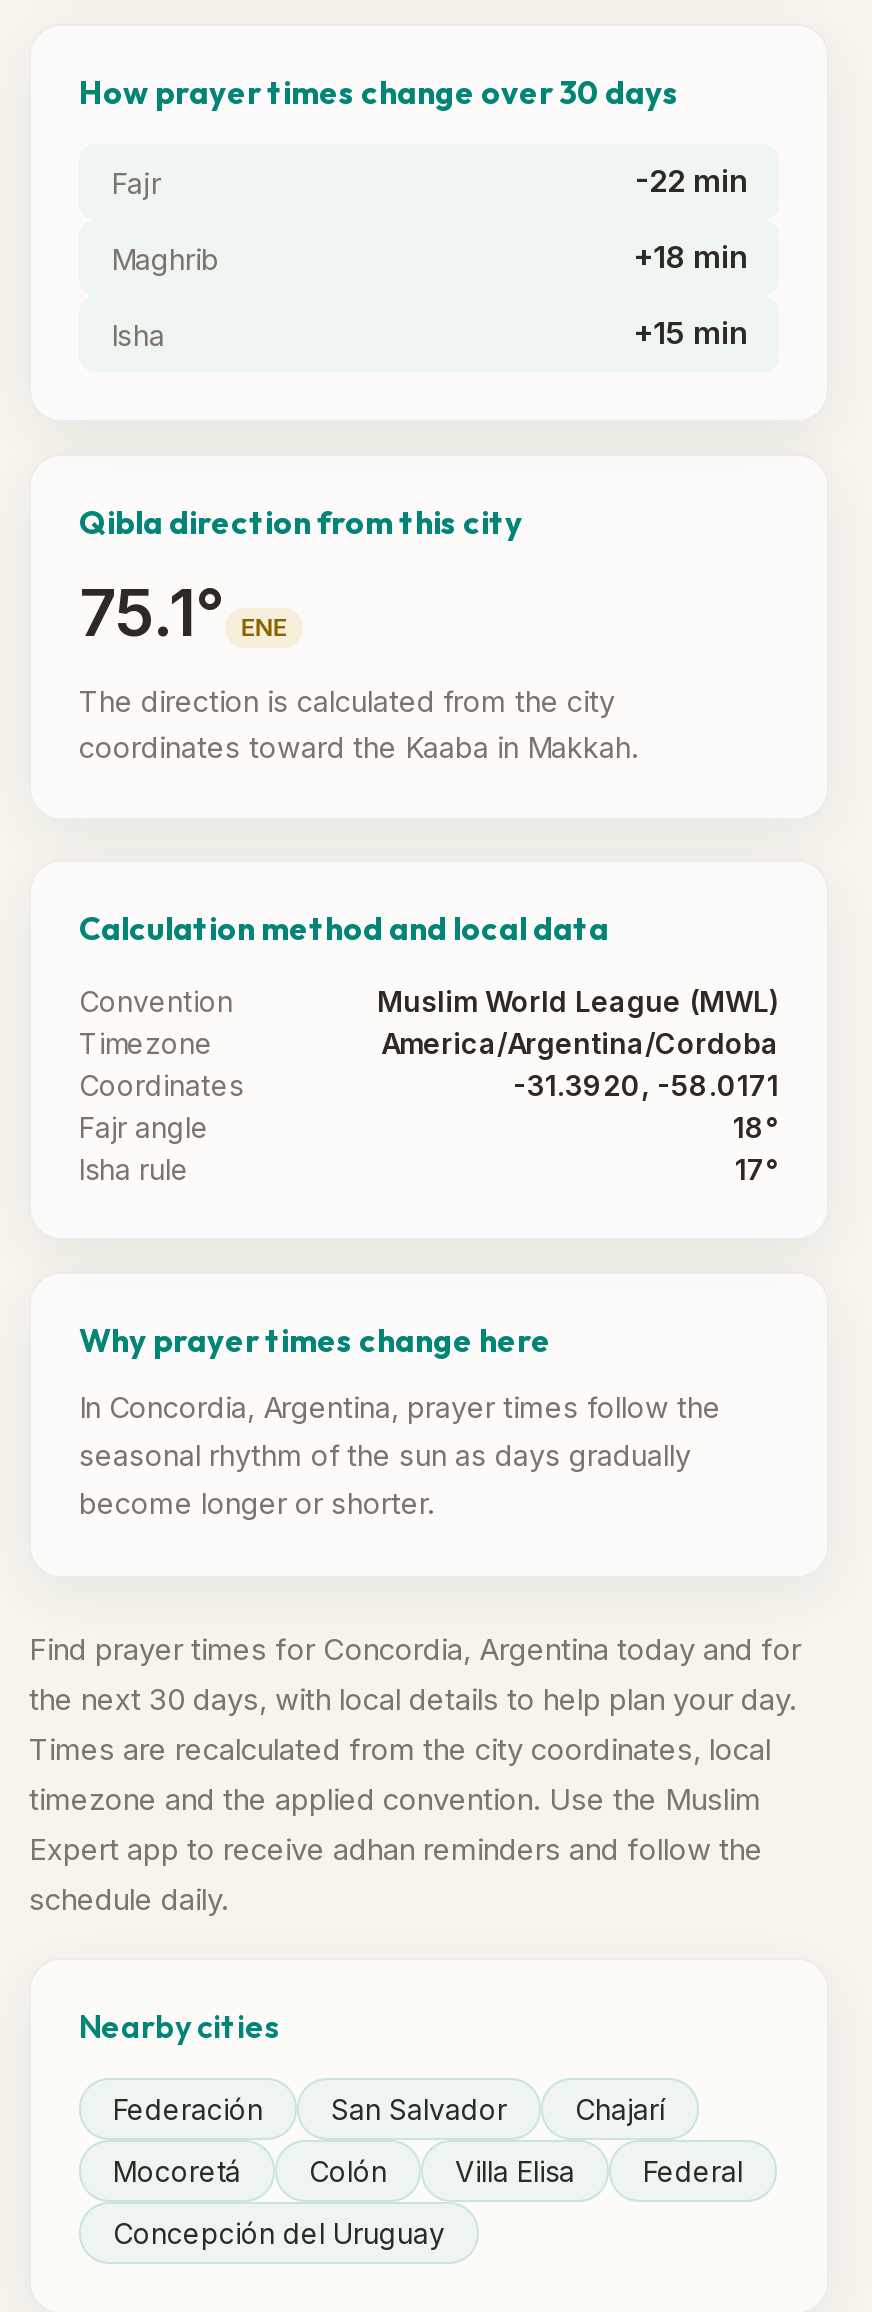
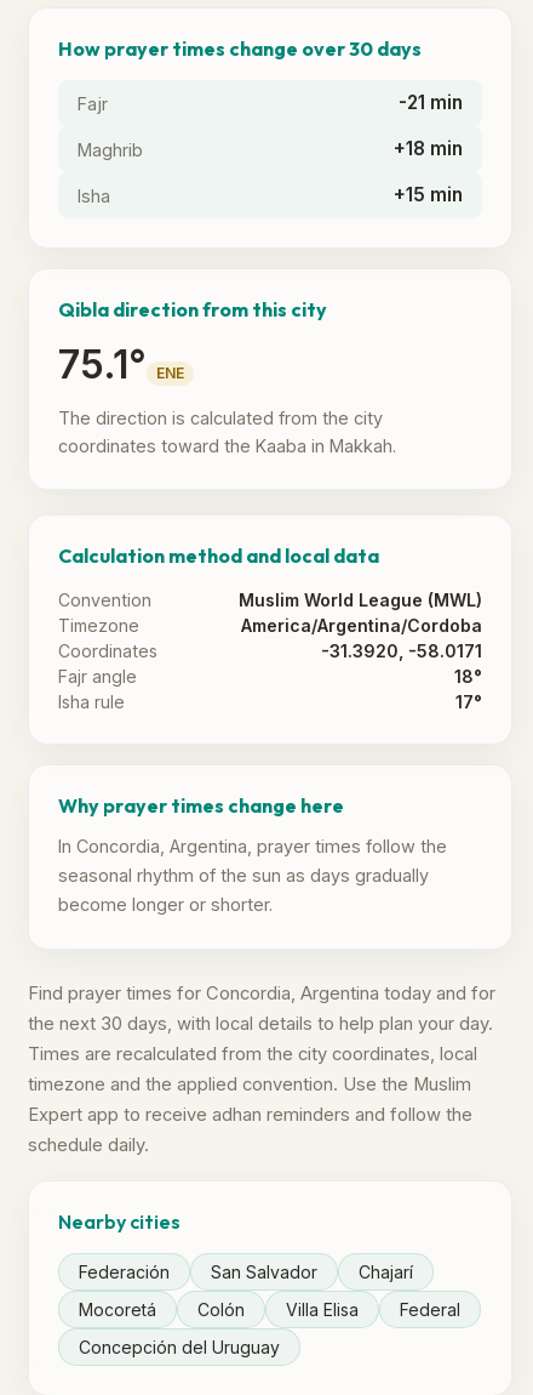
[635,162,747,200] -22 min -> [399,91,463,114] -21 min

